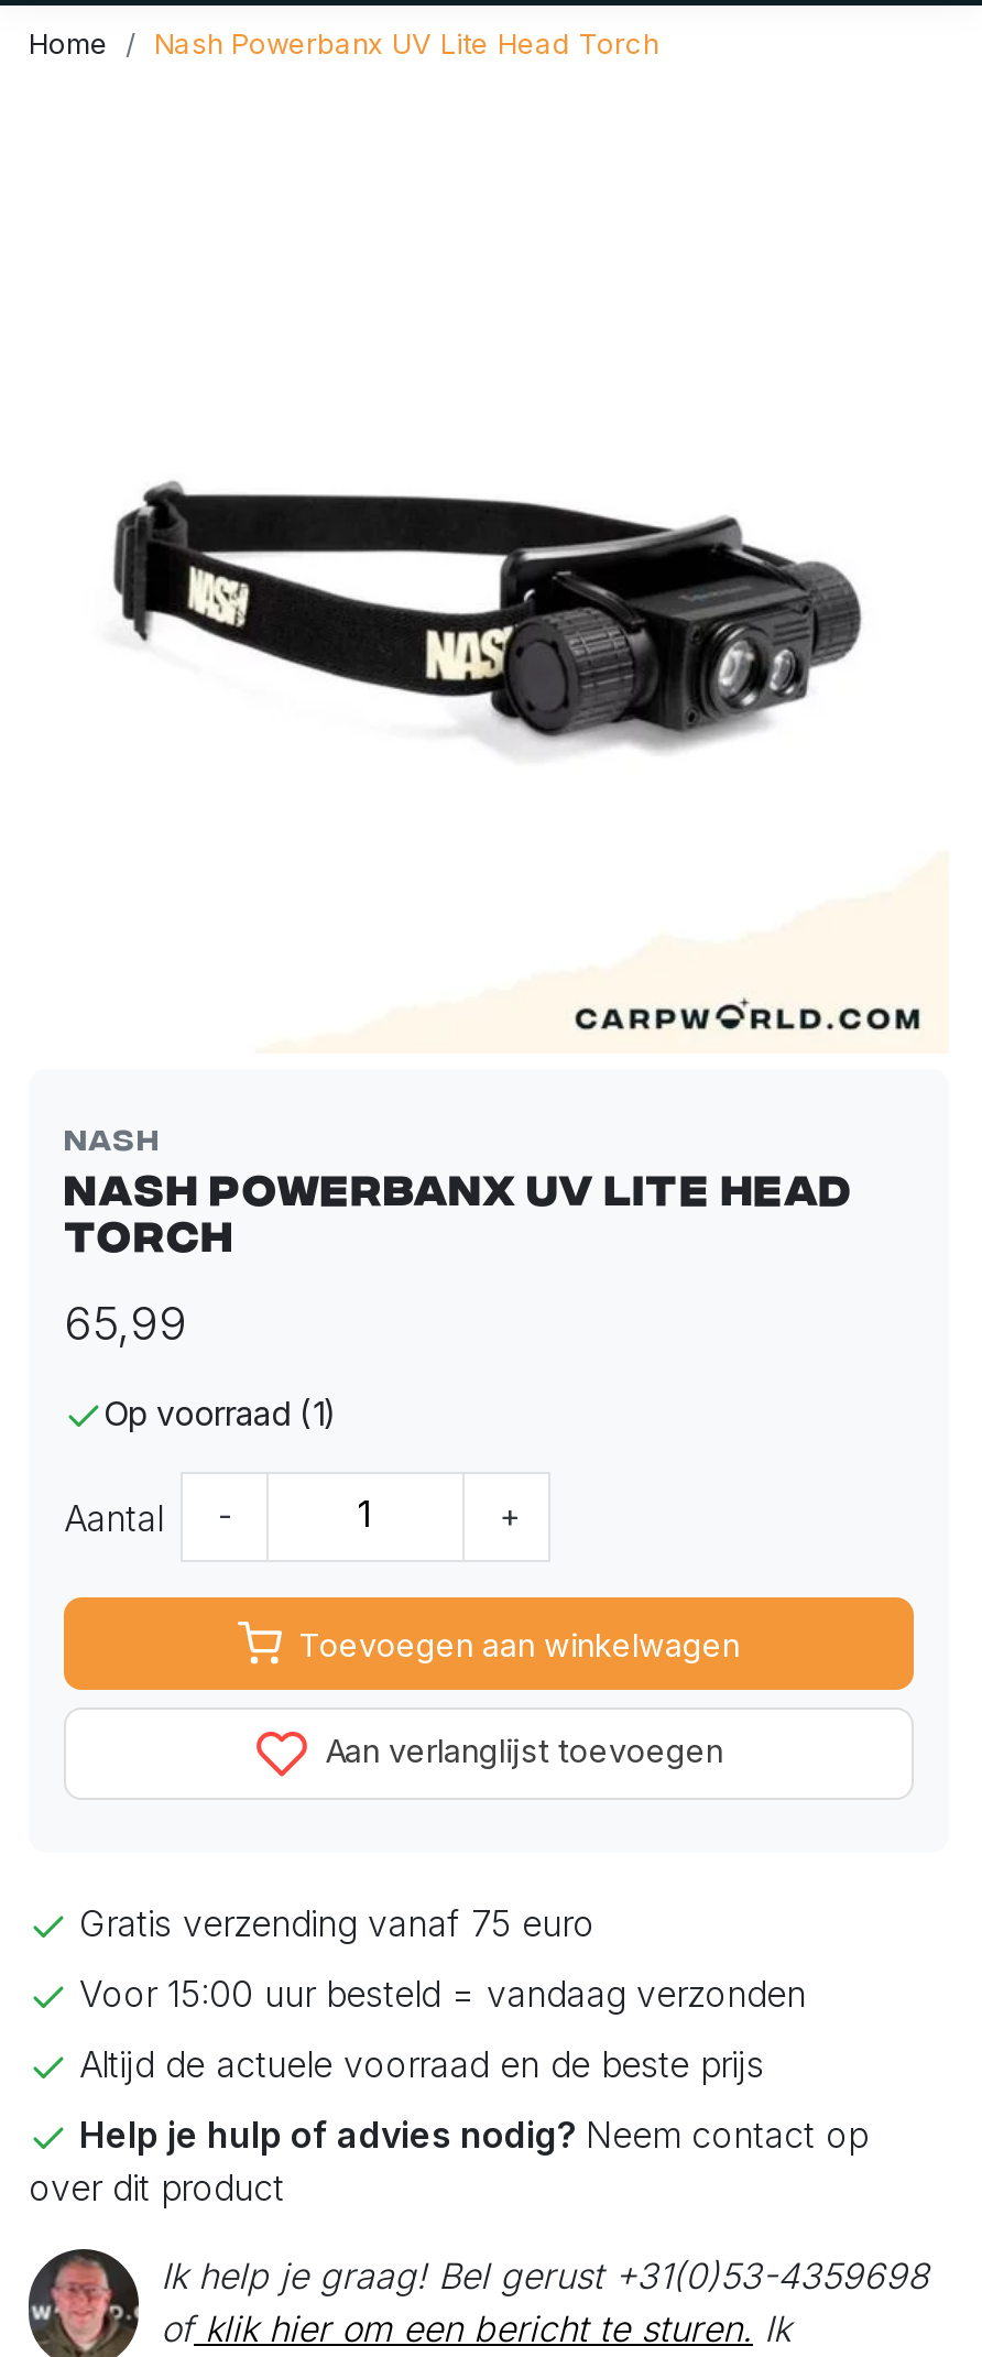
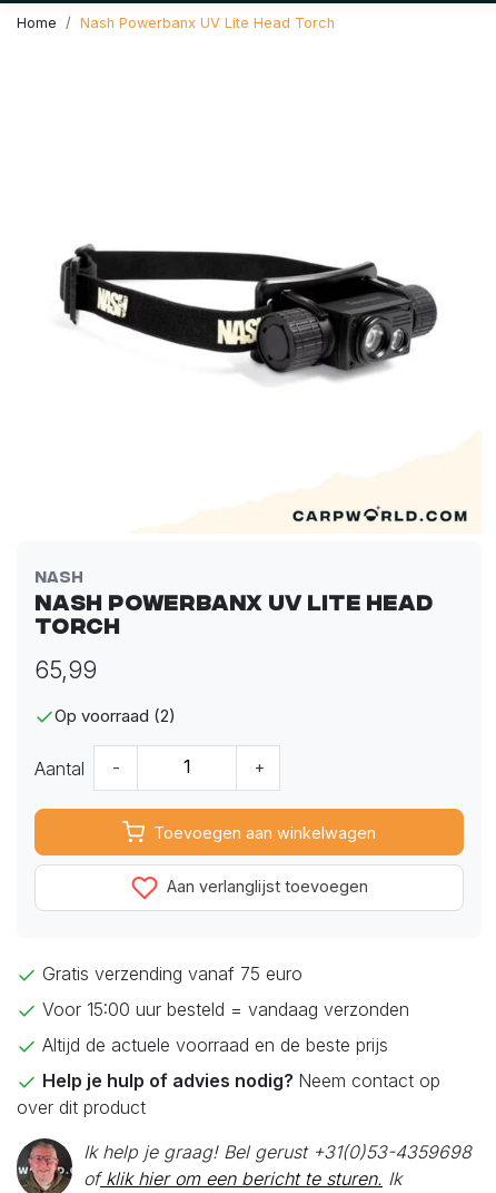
[103,1393,337,1435] Op voorraad (1) -> [54,705,176,727] Op voorraad (2)

